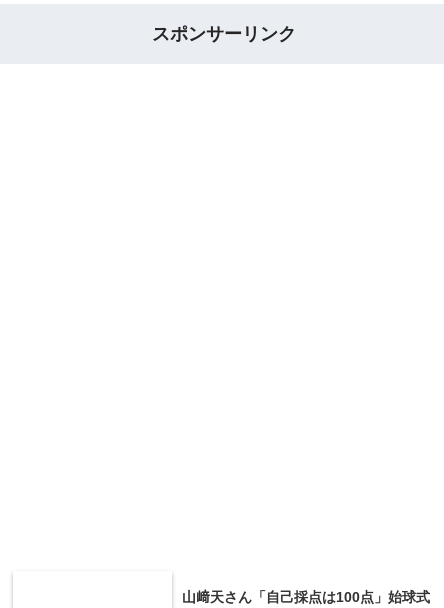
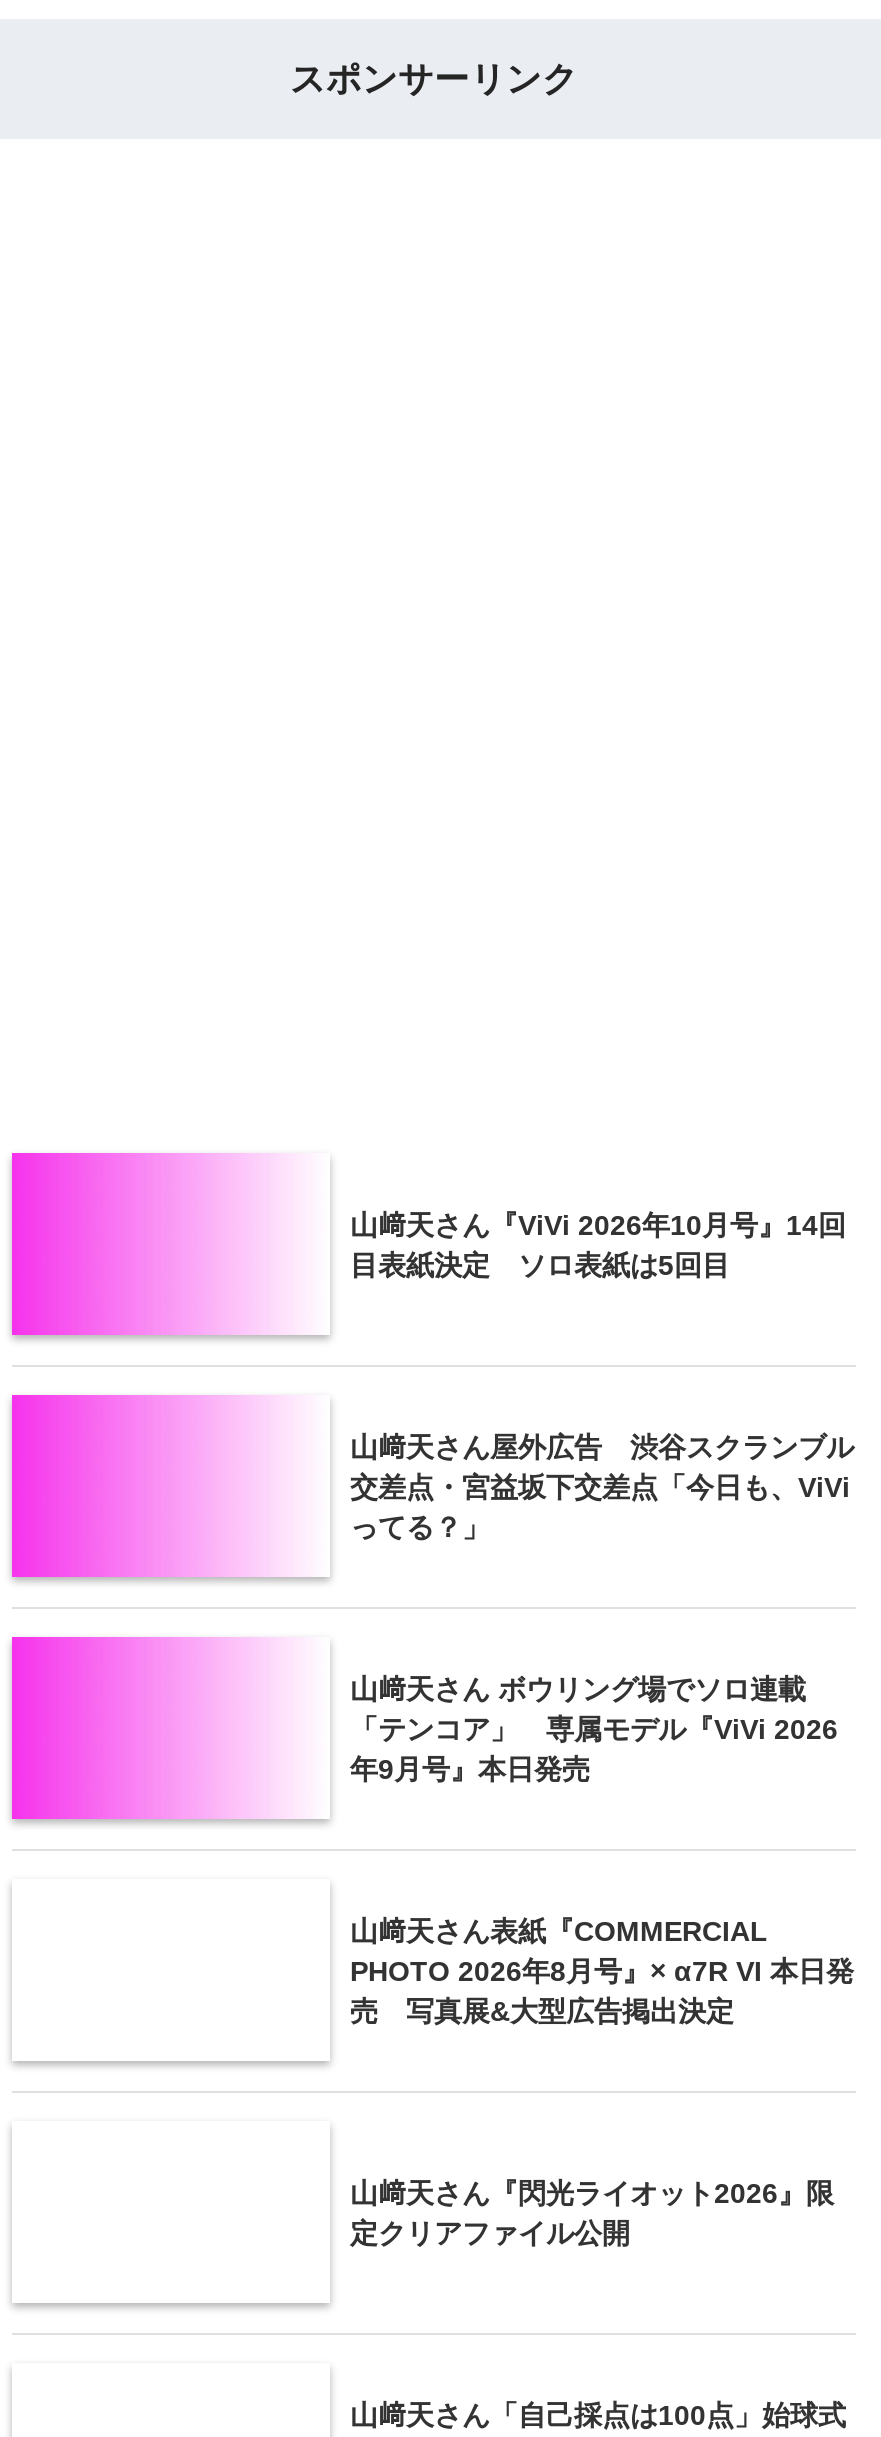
none -> [10,1151,846,1339] [image] | 山﨑天さん『ViVi 2026年10月号』14回 | 目表紙決定 ソロ表紙は5回目
none -> [10,1393,854,1583] [image] | 山﨑天さん屋外広告 渋谷スクランブル | 交差点・宮益坂下交差点「今日も、ViVi | ってる？」
none -> [10,1635,838,1825] [image] | 山﨑天さん ボウリング場でソロ連載 | 「テンコア」 専属モデル『ViVi 2026 | 年9月号』本日発売
none -> [350,1914,854,2026] 山﨑天さん表紙『COMMERCIAL | PHOTO 2026年8月号』× α7R VI 本日発 | 売 写真展&大型広告掲出決定
none -> [350,2176,834,2248] 山﨑天さん『閃光ライオット2026』限 | 定クリアファイル公開

